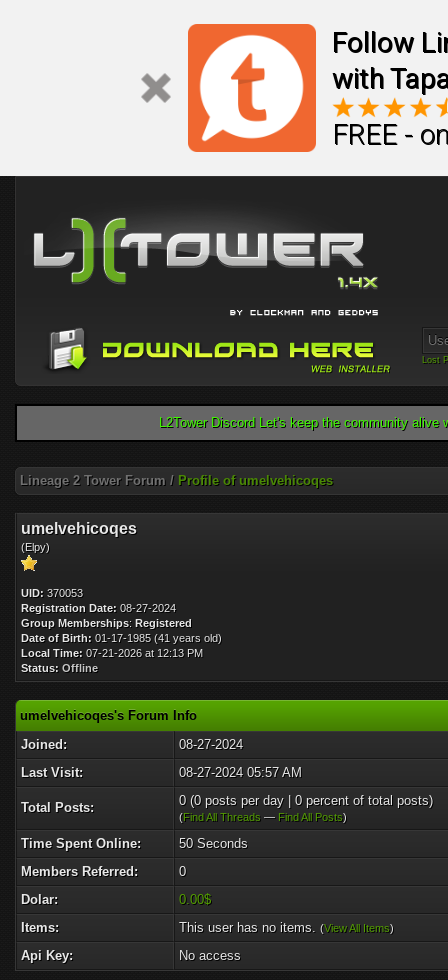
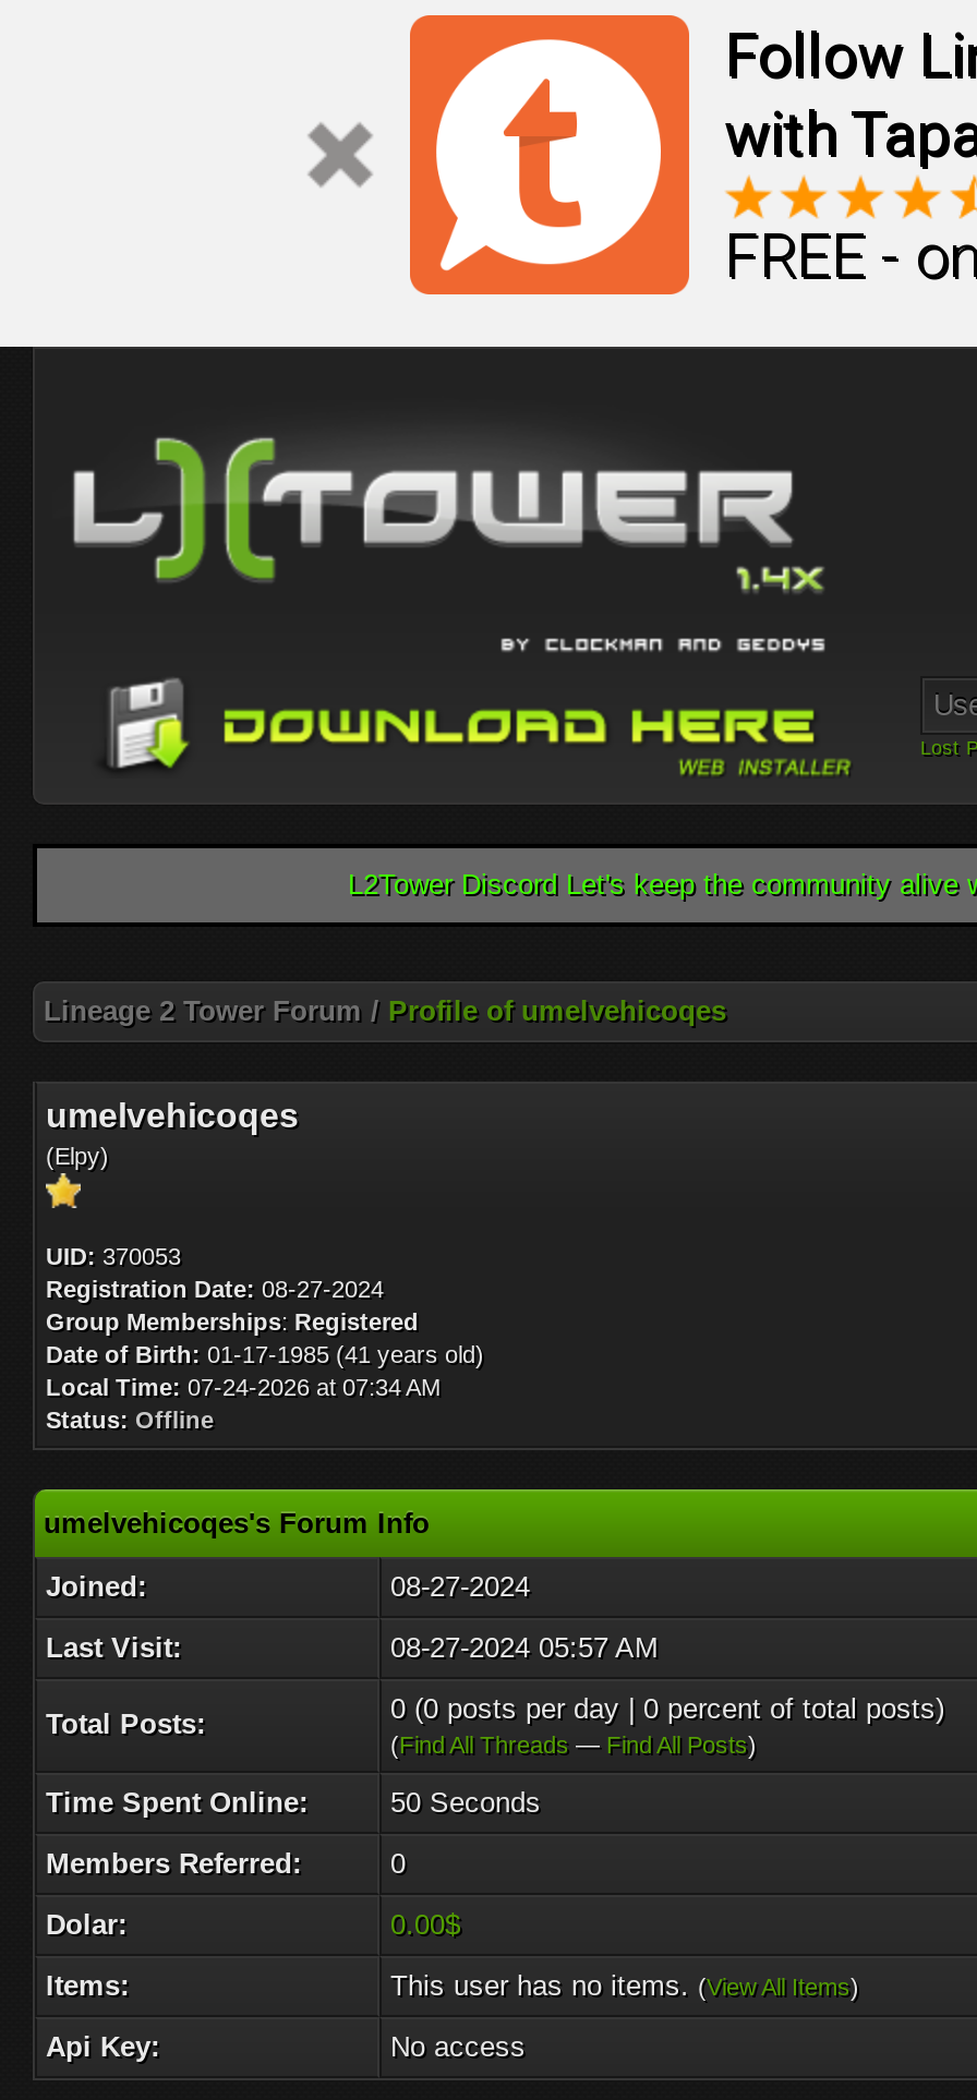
[21,647,203,659] Local Time: 07-21-2026 at 12:13 PM -> [46,1374,441,1400] Local Time: 07-24-2026 at 07:34 AM

